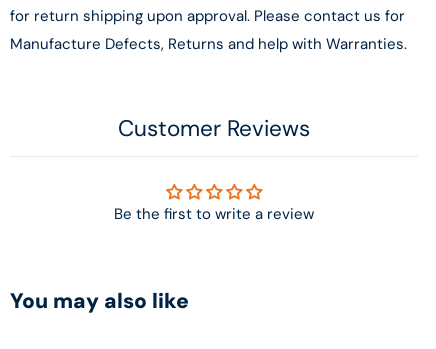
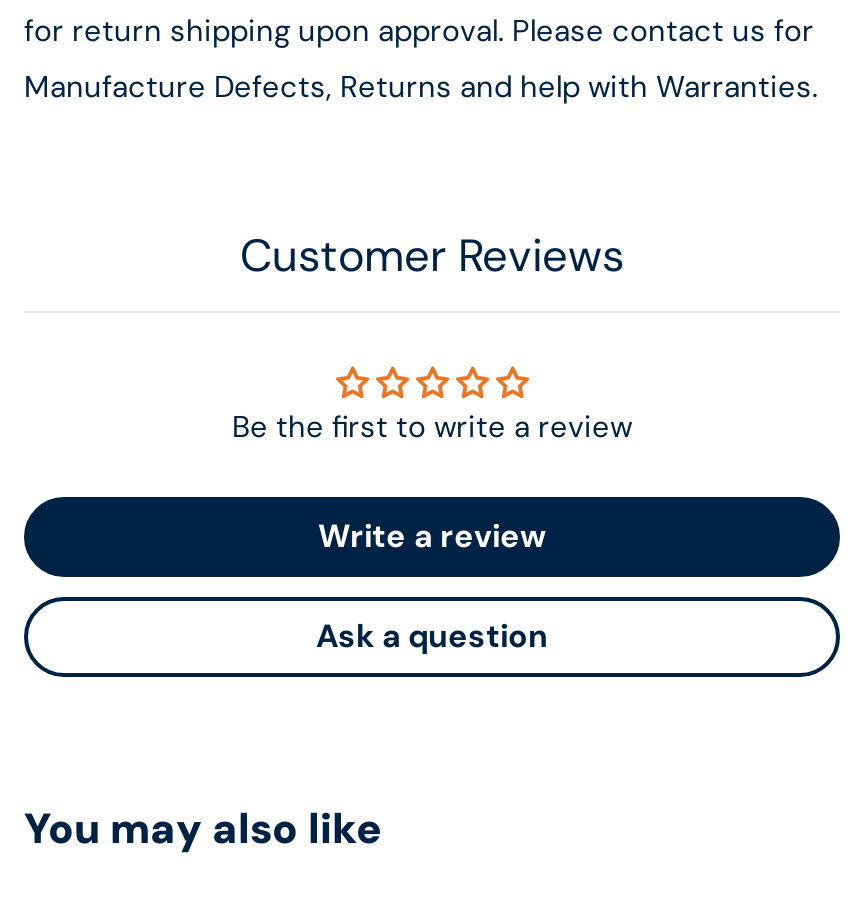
none -> [316,515,548,657] Write a review | Ask a question

